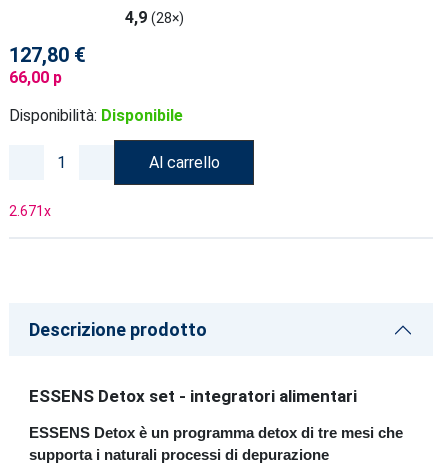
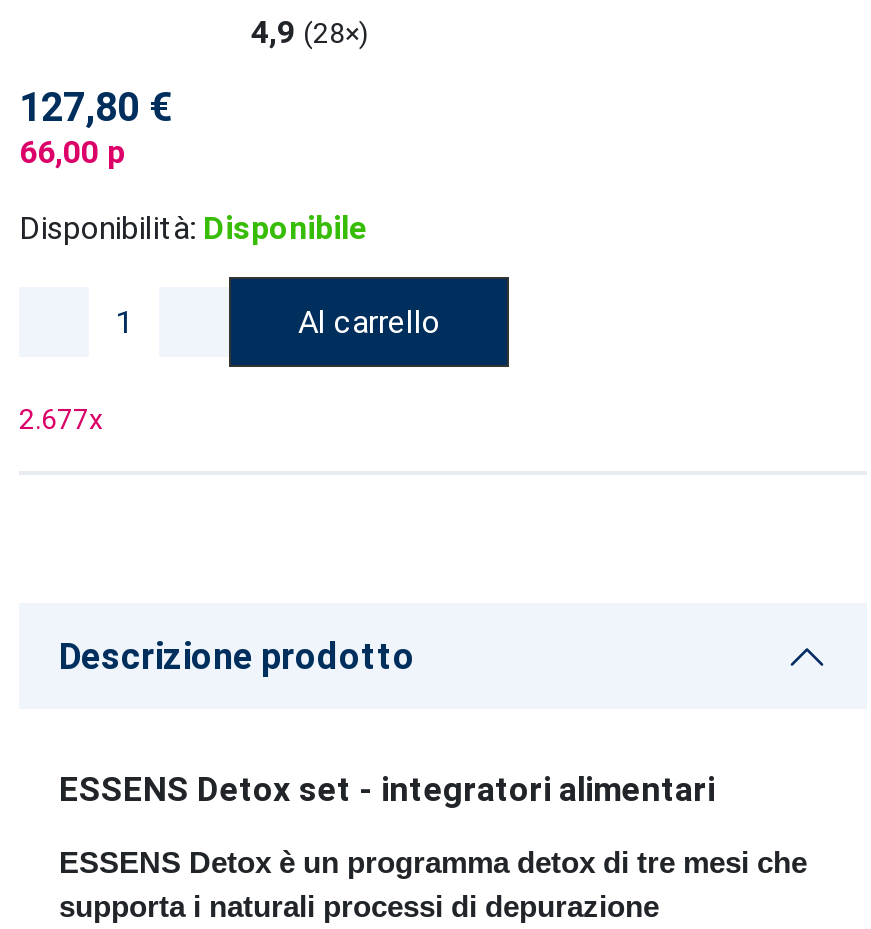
[9,203,51,219] 2.671x -> [19,403,103,435] 2.677x

